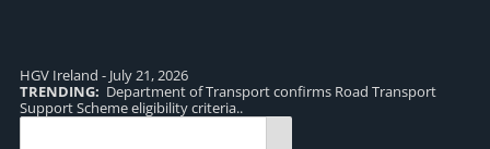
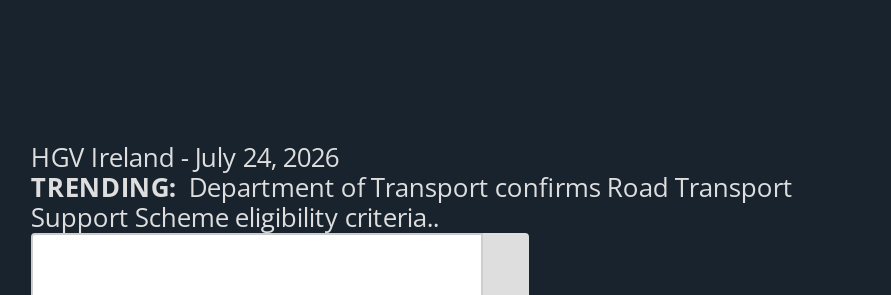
[20,65,188,85] HGV Ireland - July 21, 2026 -> [31,139,339,175] HGV Ireland - July 24, 2026

